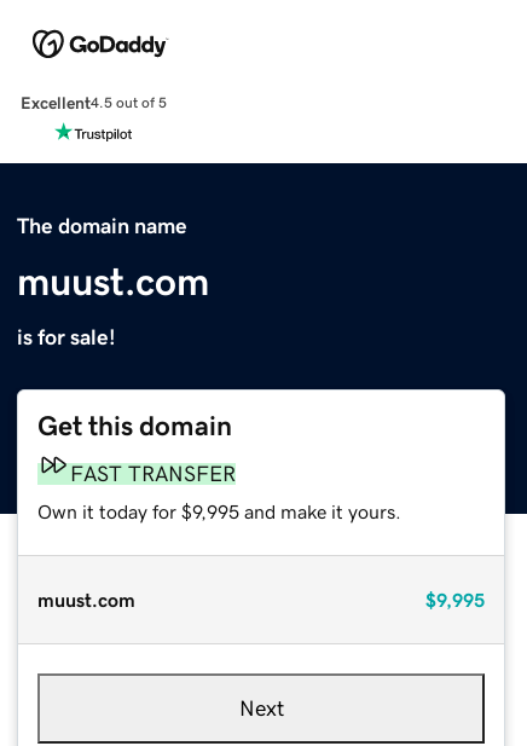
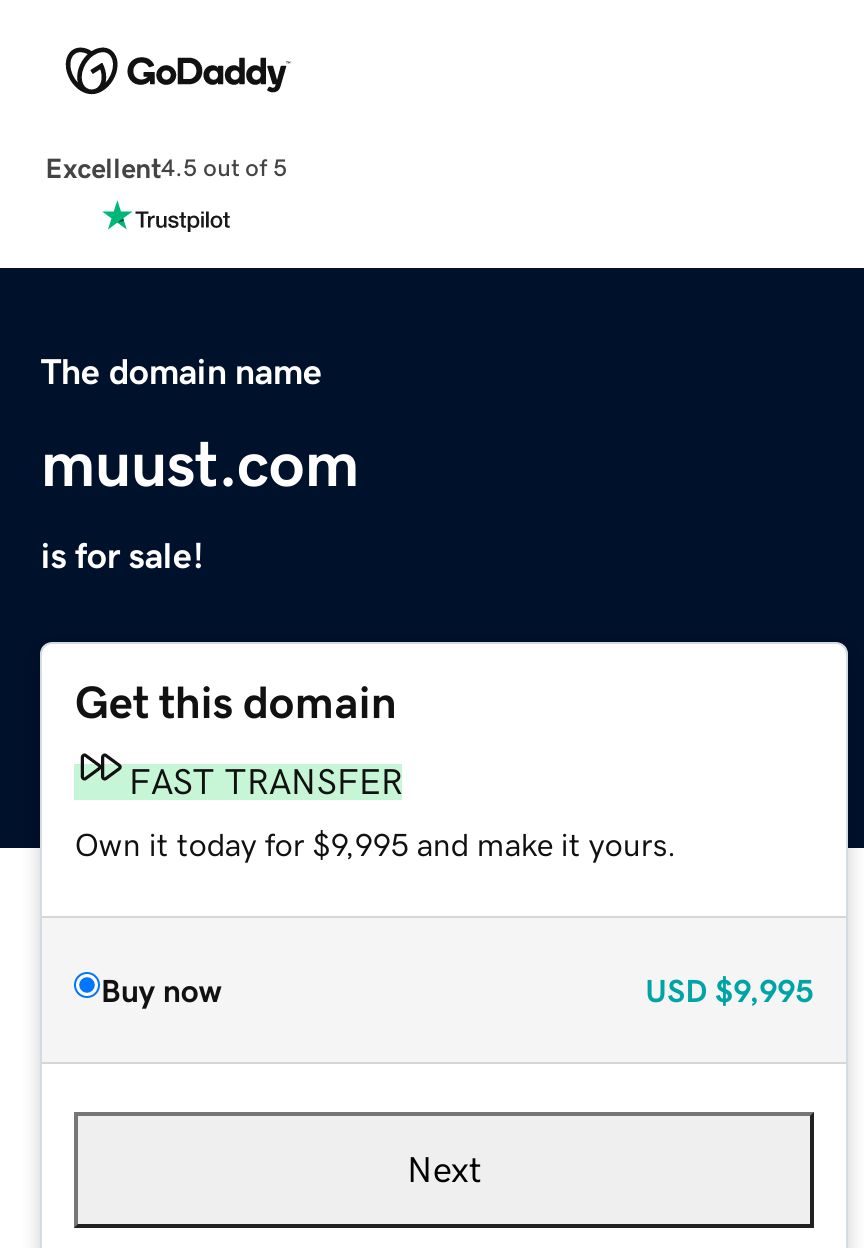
[38,590,484,609] muust.com | $9,995 -> [101,973,813,1005] Buy now | USD $9,995

